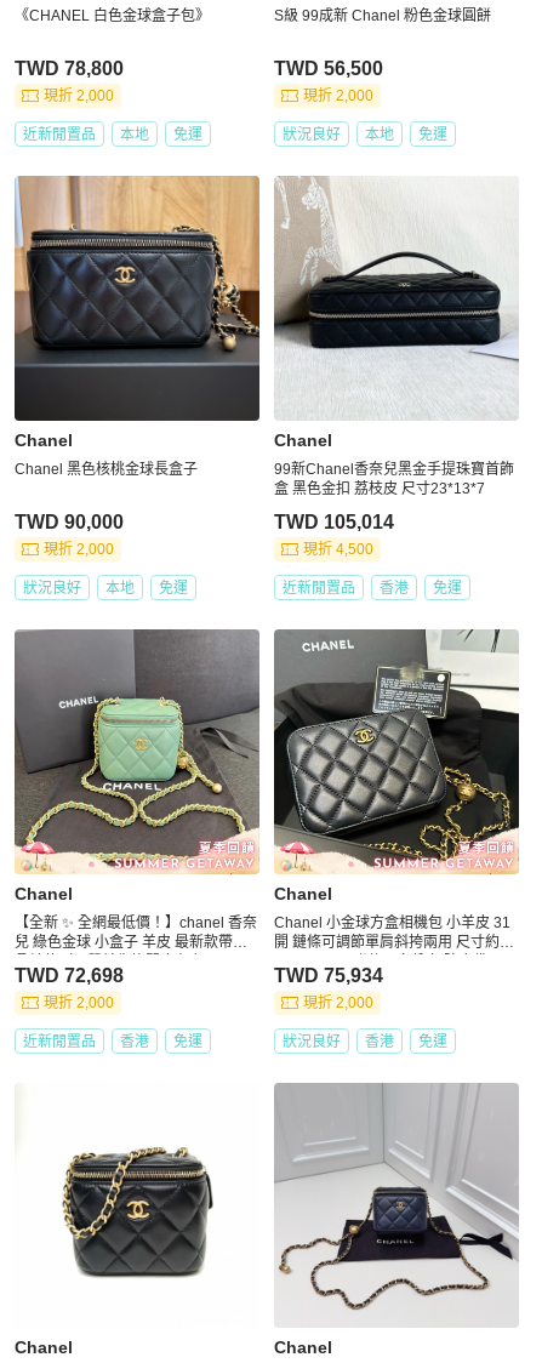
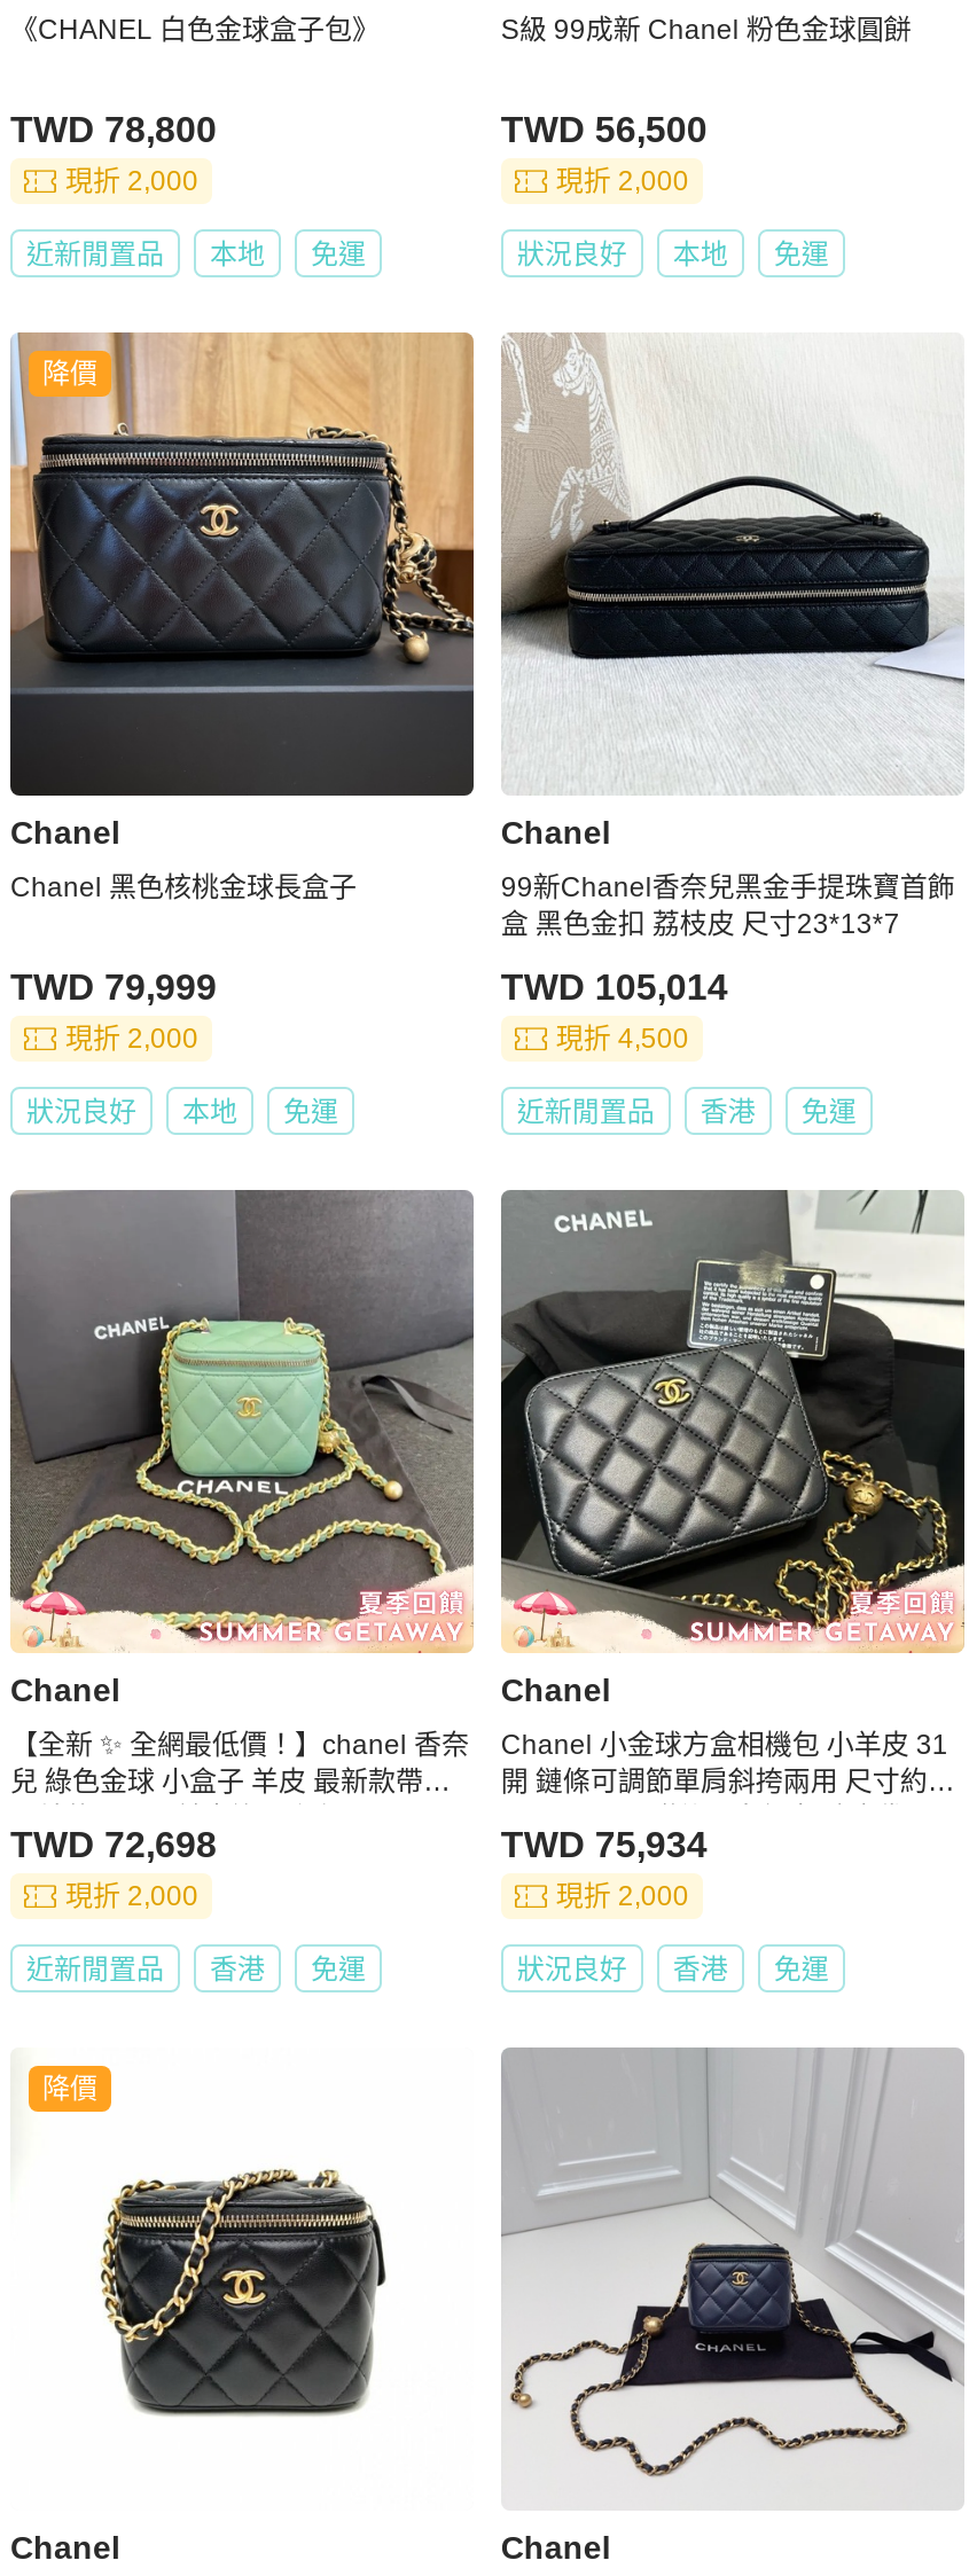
none -> [42,357,97,390] 降價
[15,511,124,532] TWD 90,000 -> [10,967,217,1006] TWD 79,999
none -> [42,2072,97,2104] 降價

